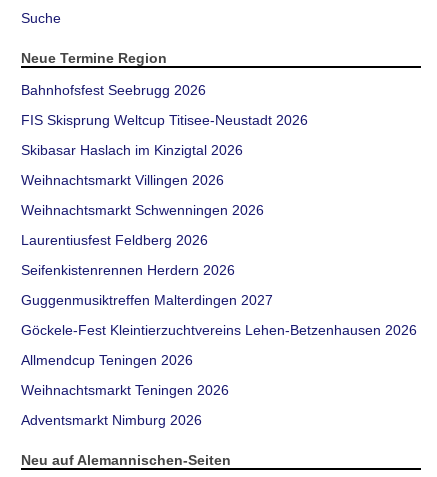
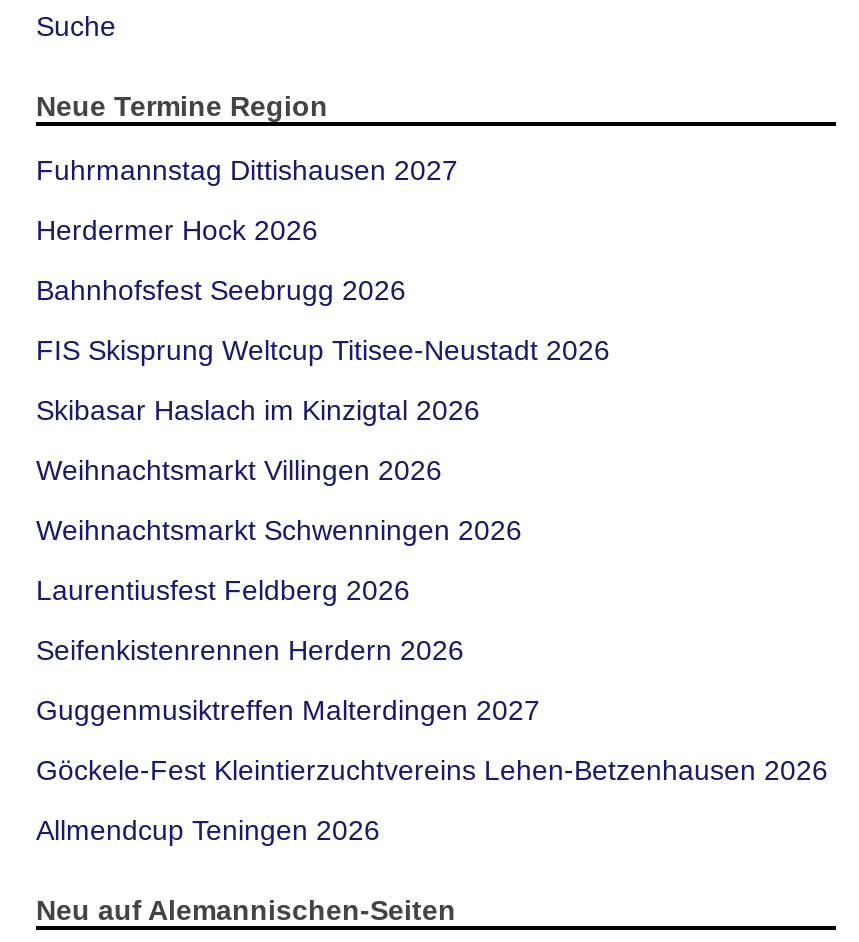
none -> [36,153,458,245] Fuhrmannstag Dittishausen 2027 | Herdermer Hock 2026
moved [21,81,417,367] -> [36,273,828,845]: Bahnhofsfest Seebrugg 2026 | FIS Skisprung Weltcup Titisee-Neustadt 2026 | Skibasar Haslach im Kinzigtal 2026 | ... | Göckele-Fest Kleintierzuchtvereins Lehen-Betzenhausen 2026 | Allmendcup Teningen 2026
[21,381,229,427] Weihnachtsmarkt Teningen 2026 | Adventsmarkt Nimburg 2026 -> none

